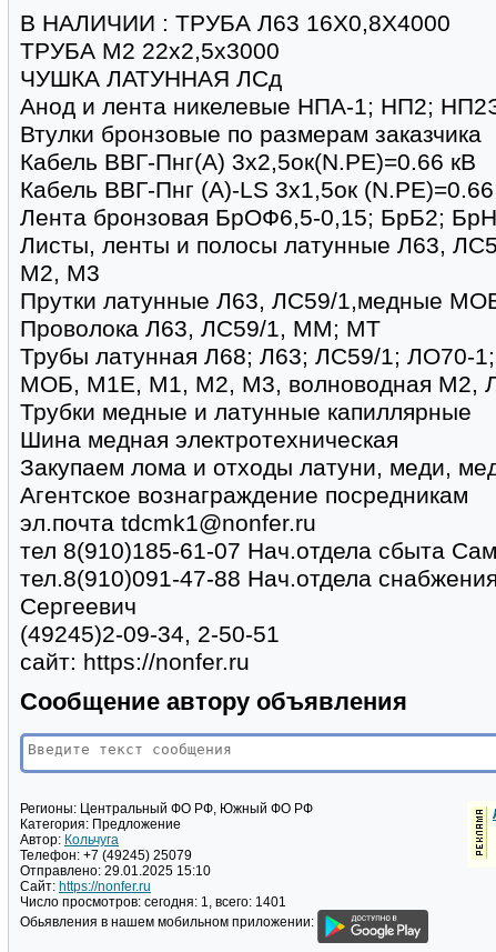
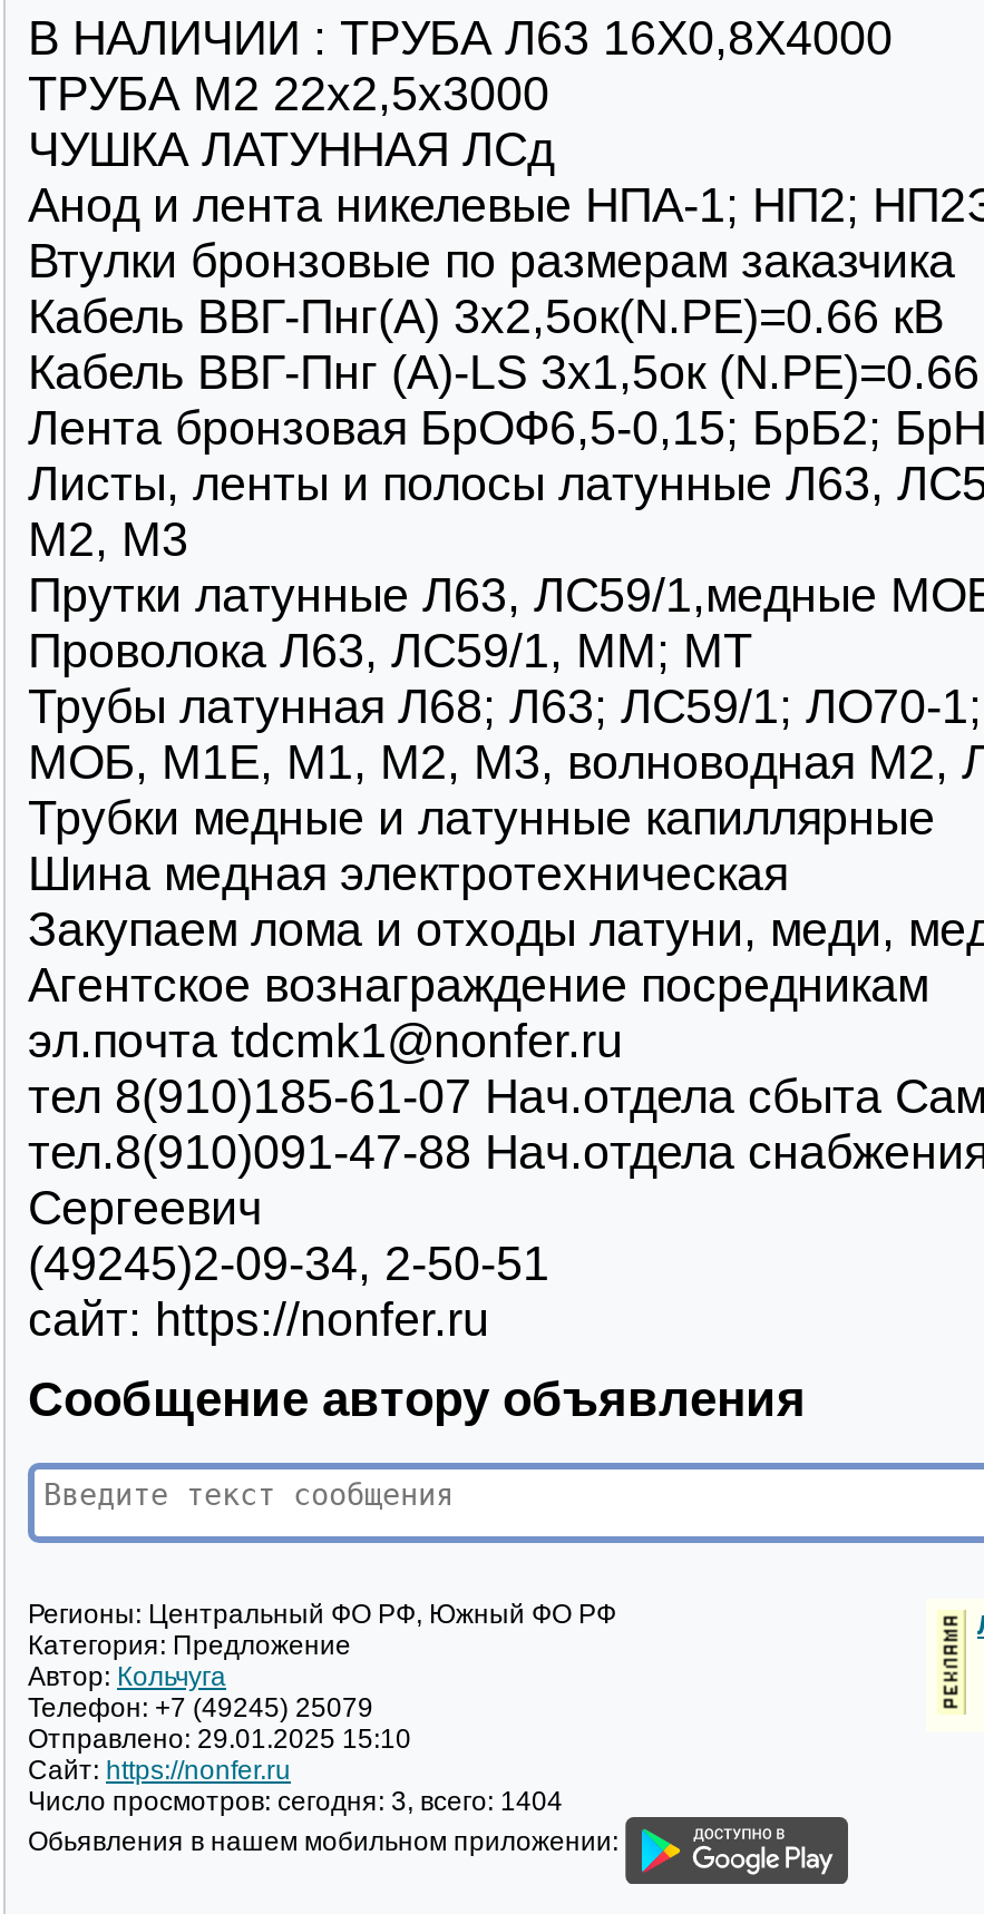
[20,895,286,910] Число просмотров: сегодня: 1, всего: 1401 -> [28,1787,563,1818] Число просмотров: сегодня: 3, всего: 1404

